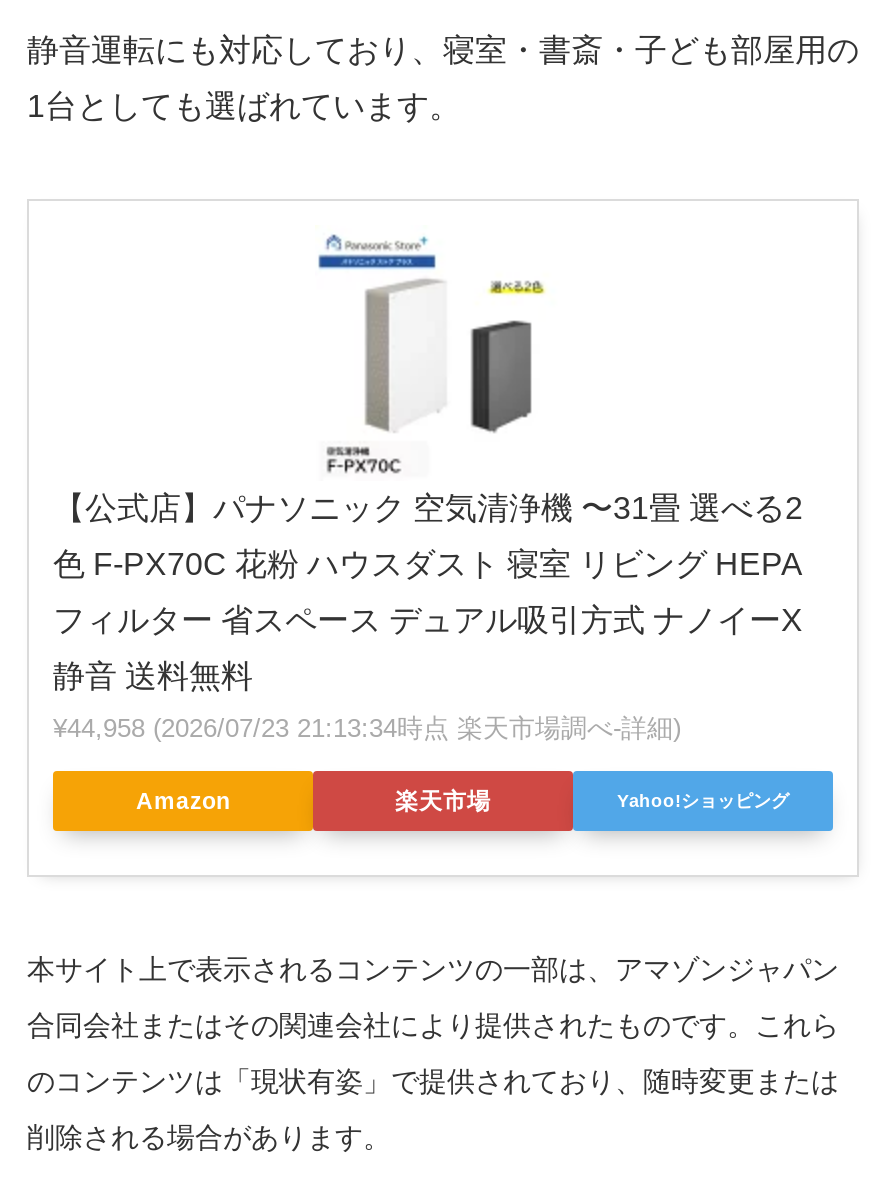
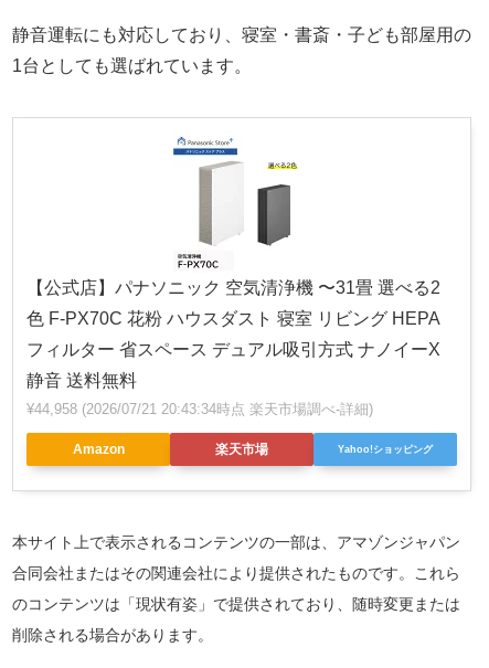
[53,714,681,744] ¥44,958 (2026/07/23 21:13:34時点 楽天市場調べ-詳細) -> [26,401,373,418] ¥44,958 (2026/07/21 20:43:34時点 楽天市場調べ-詳細)

